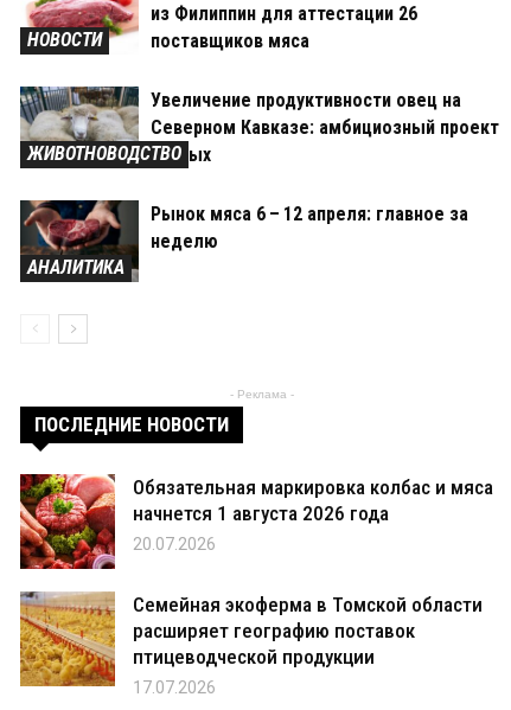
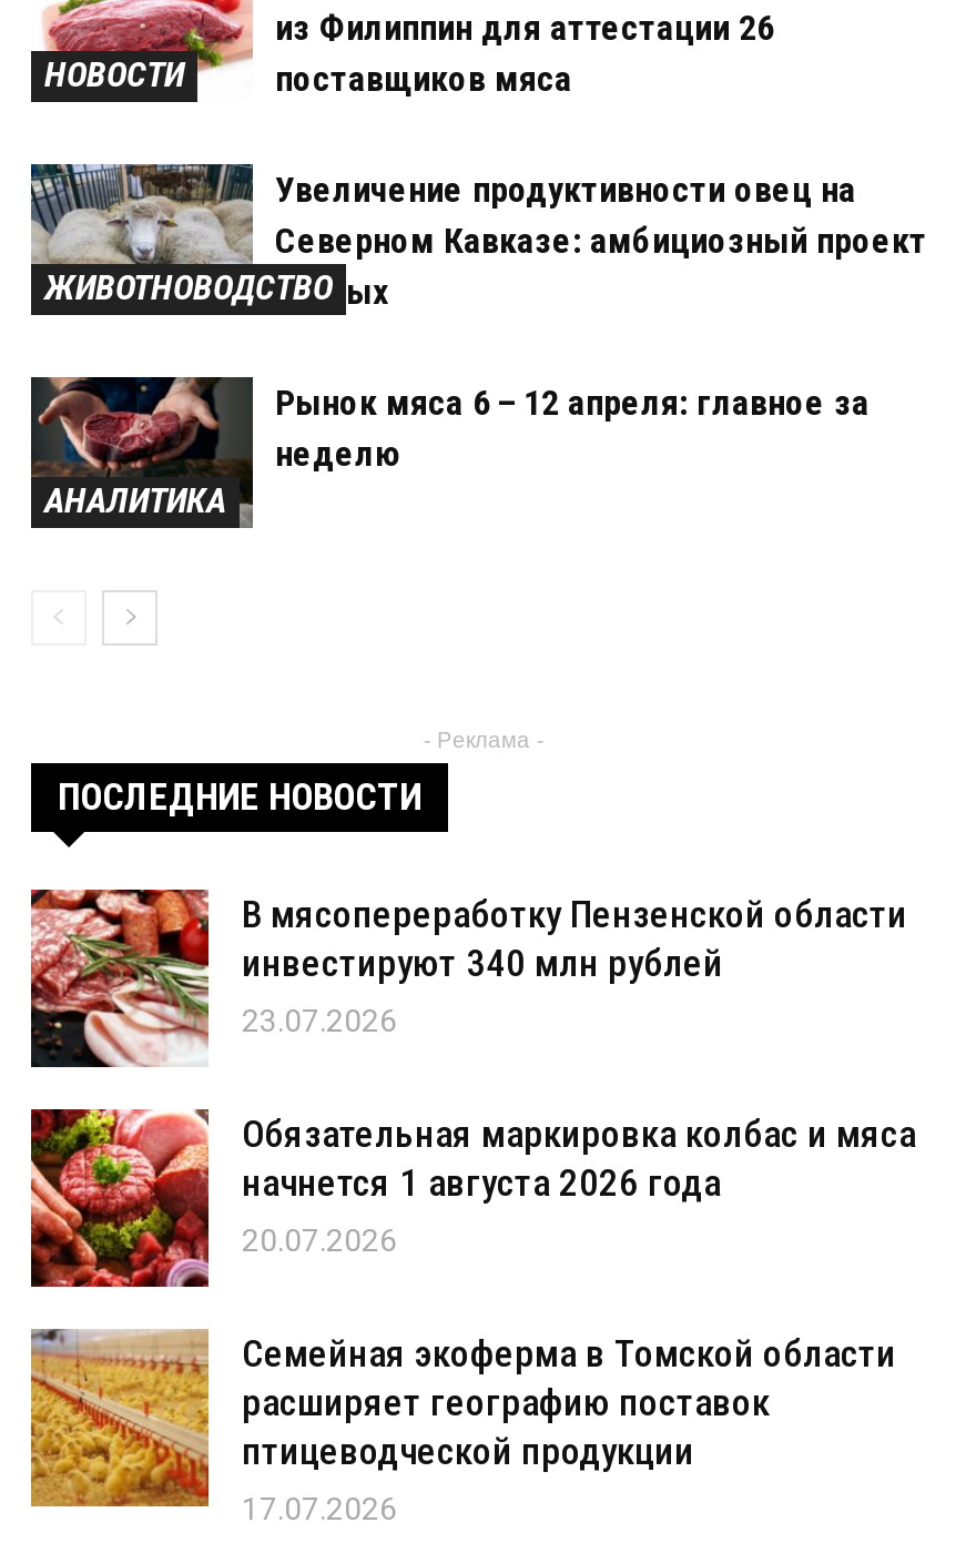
none -> [31,887,907,1069] [image] | В мясопереработку Пензенской области | инвестируют 340 млн рублей | 23.07.2026

